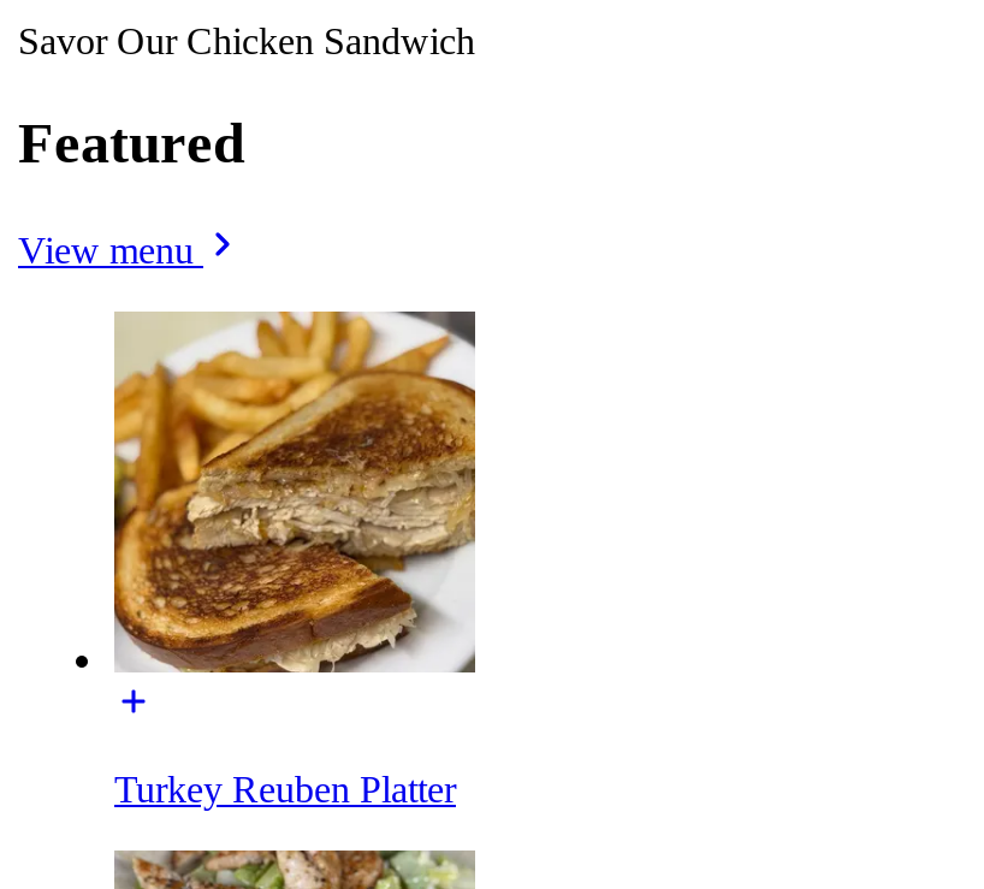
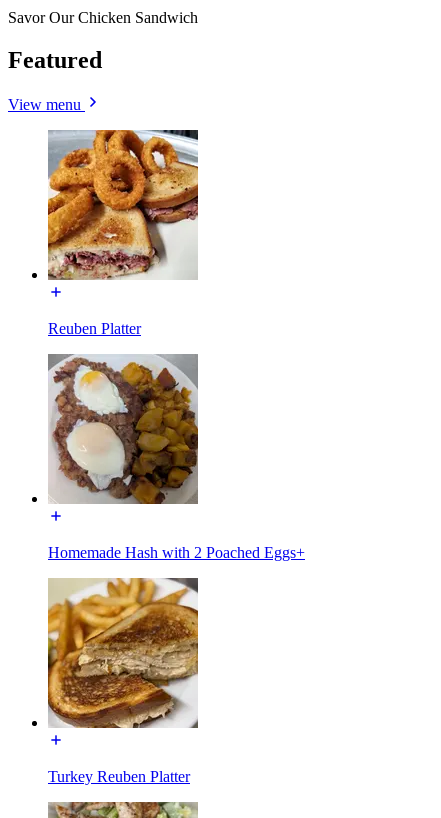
none -> [47,129,198,337] [image] | Reuben Platter
none -> [48,354,305,561] [image] | Homemade Hash with 2 Poached Eggs+

